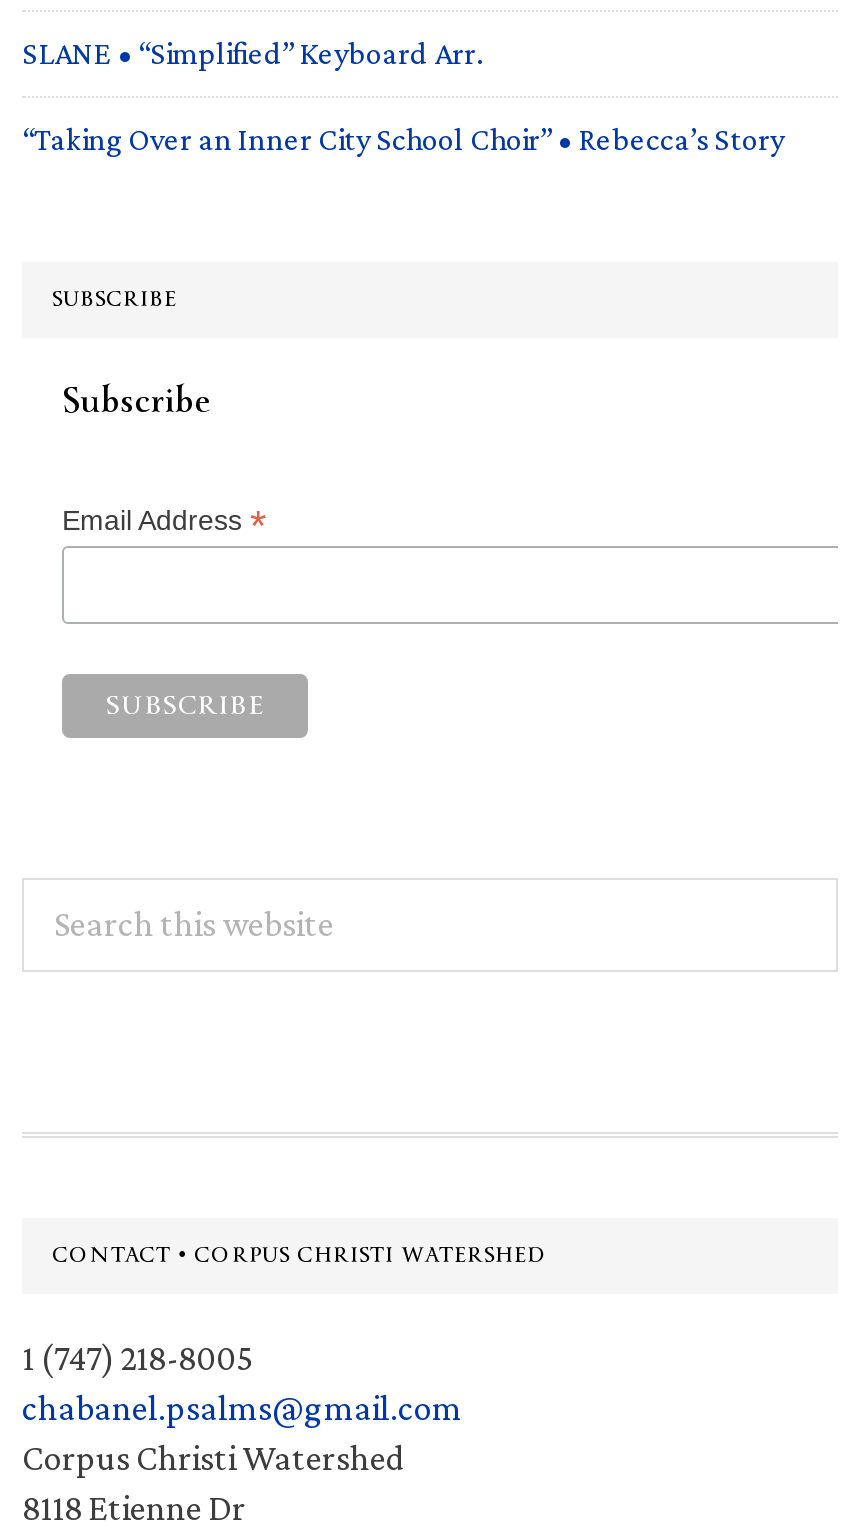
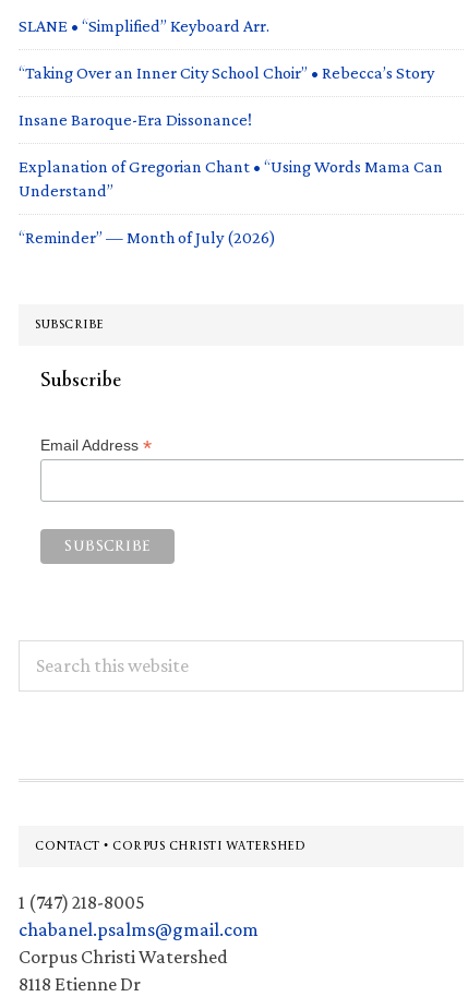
none -> [19,110,443,246] Insane Baroque-Era Dissonance! | Explanation of Gregorian Chant • “Using Words Mama Can | Understand” | “Reminder” — Month of July (2026)

